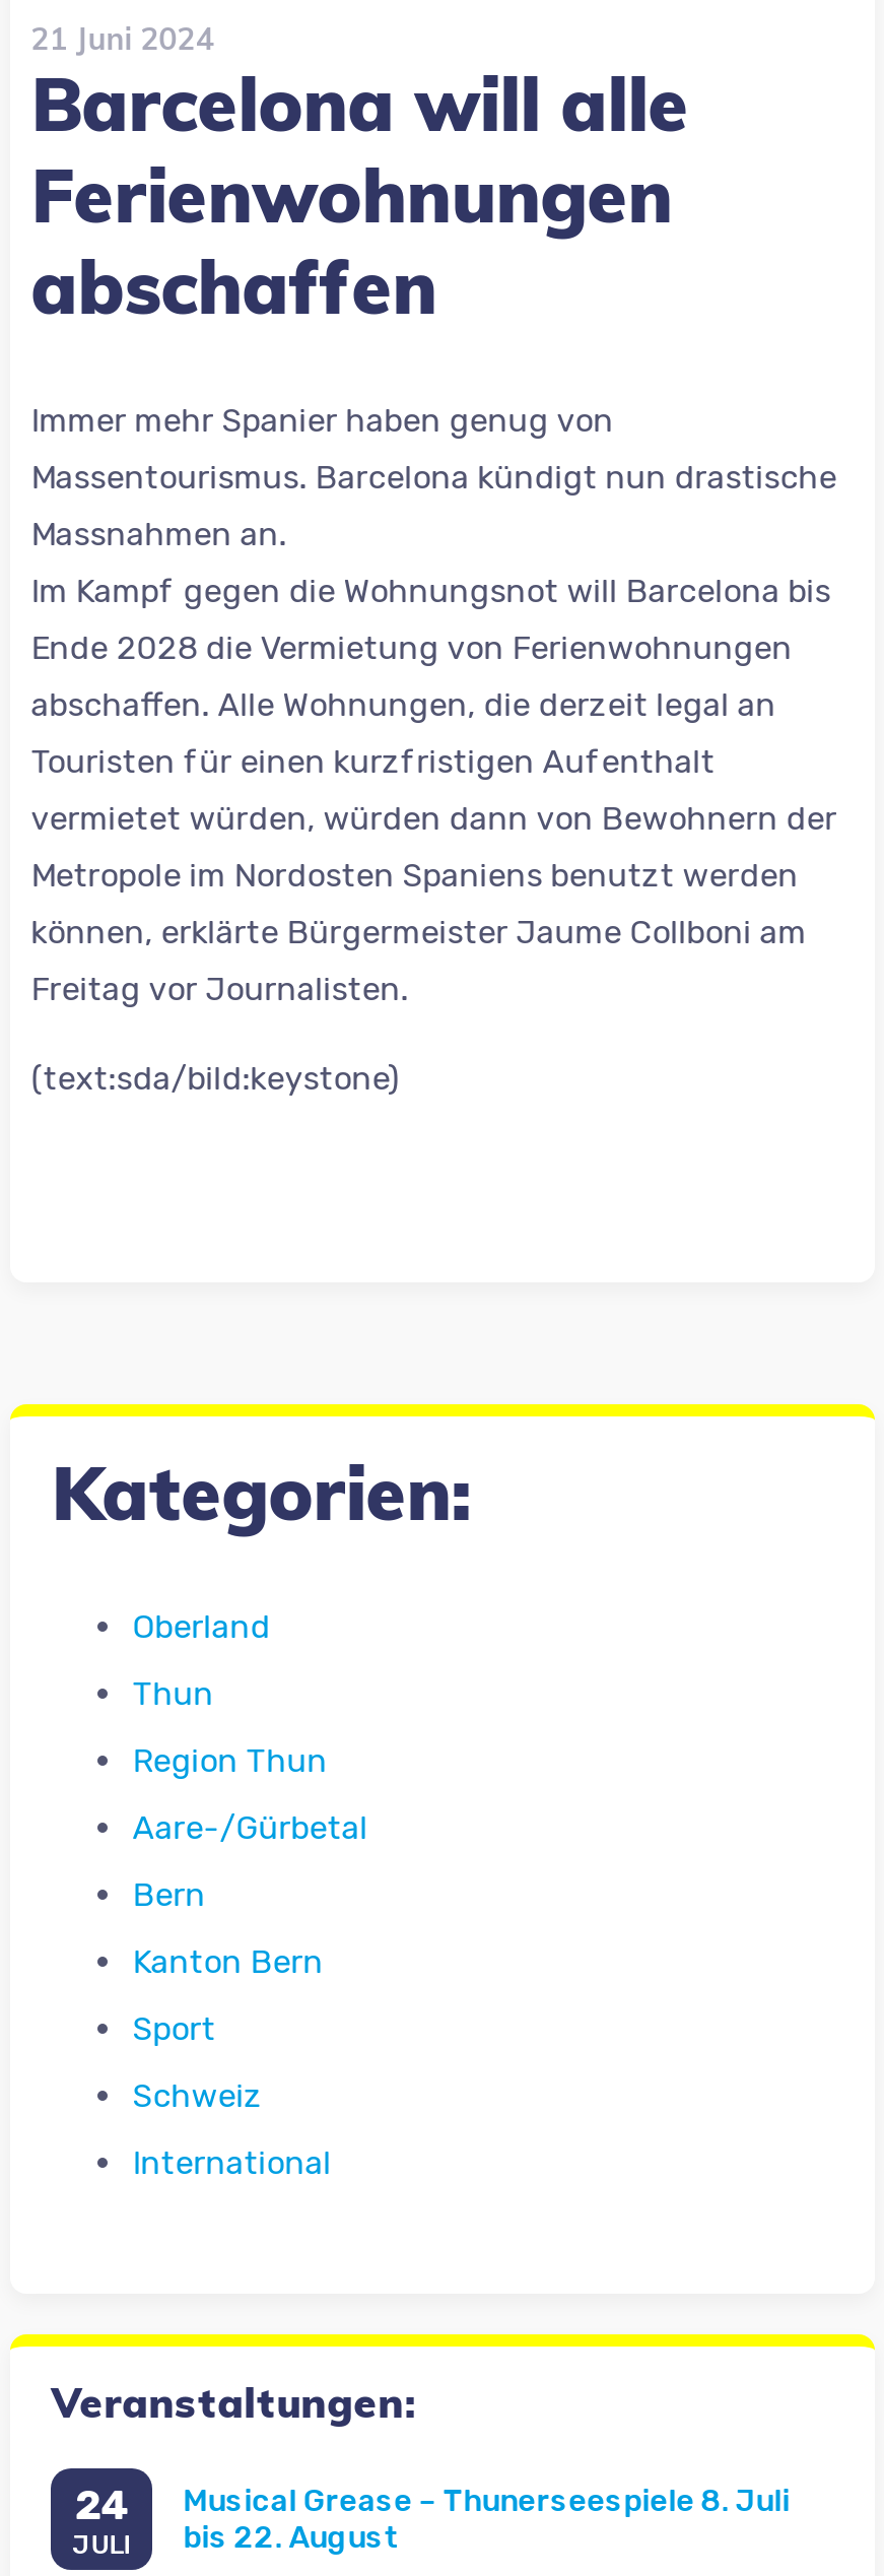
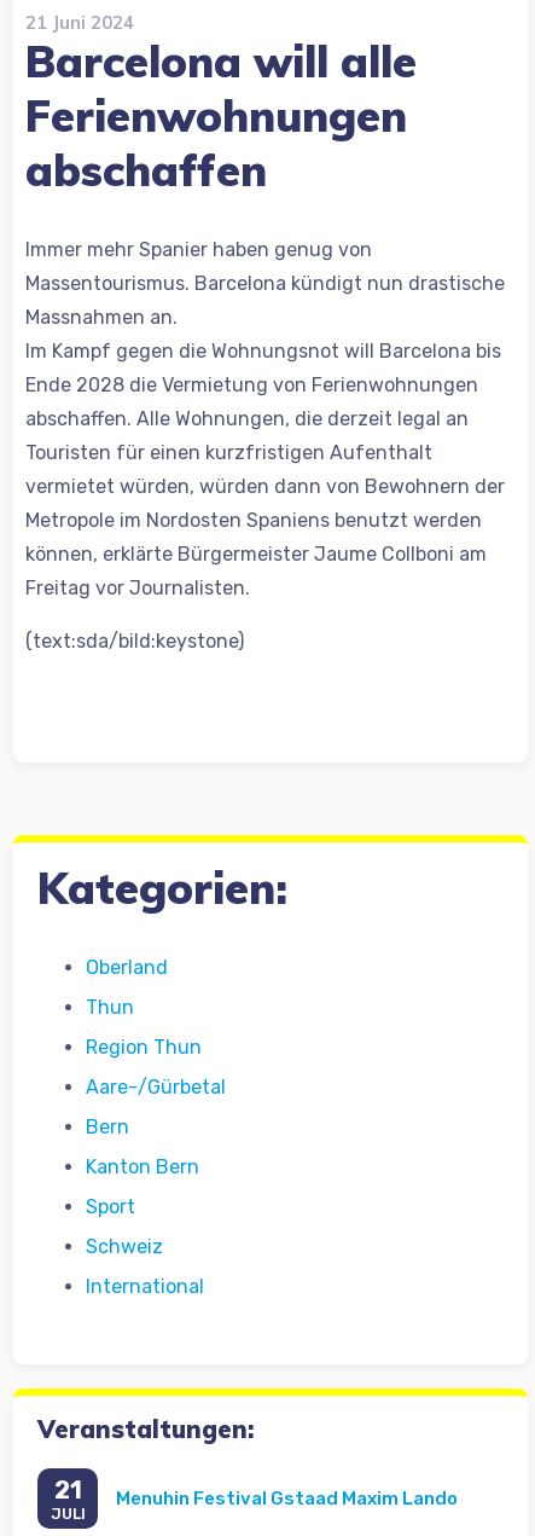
[74,2480,129,2528] 24 -> [54,1475,82,1504] 21
[183,2483,790,2556] Musical Grease – Thunerseespiele 8. Juli | bis 22. August -> [116,1488,458,1509] Menuhin Festival Gstaad Maxim Lando

